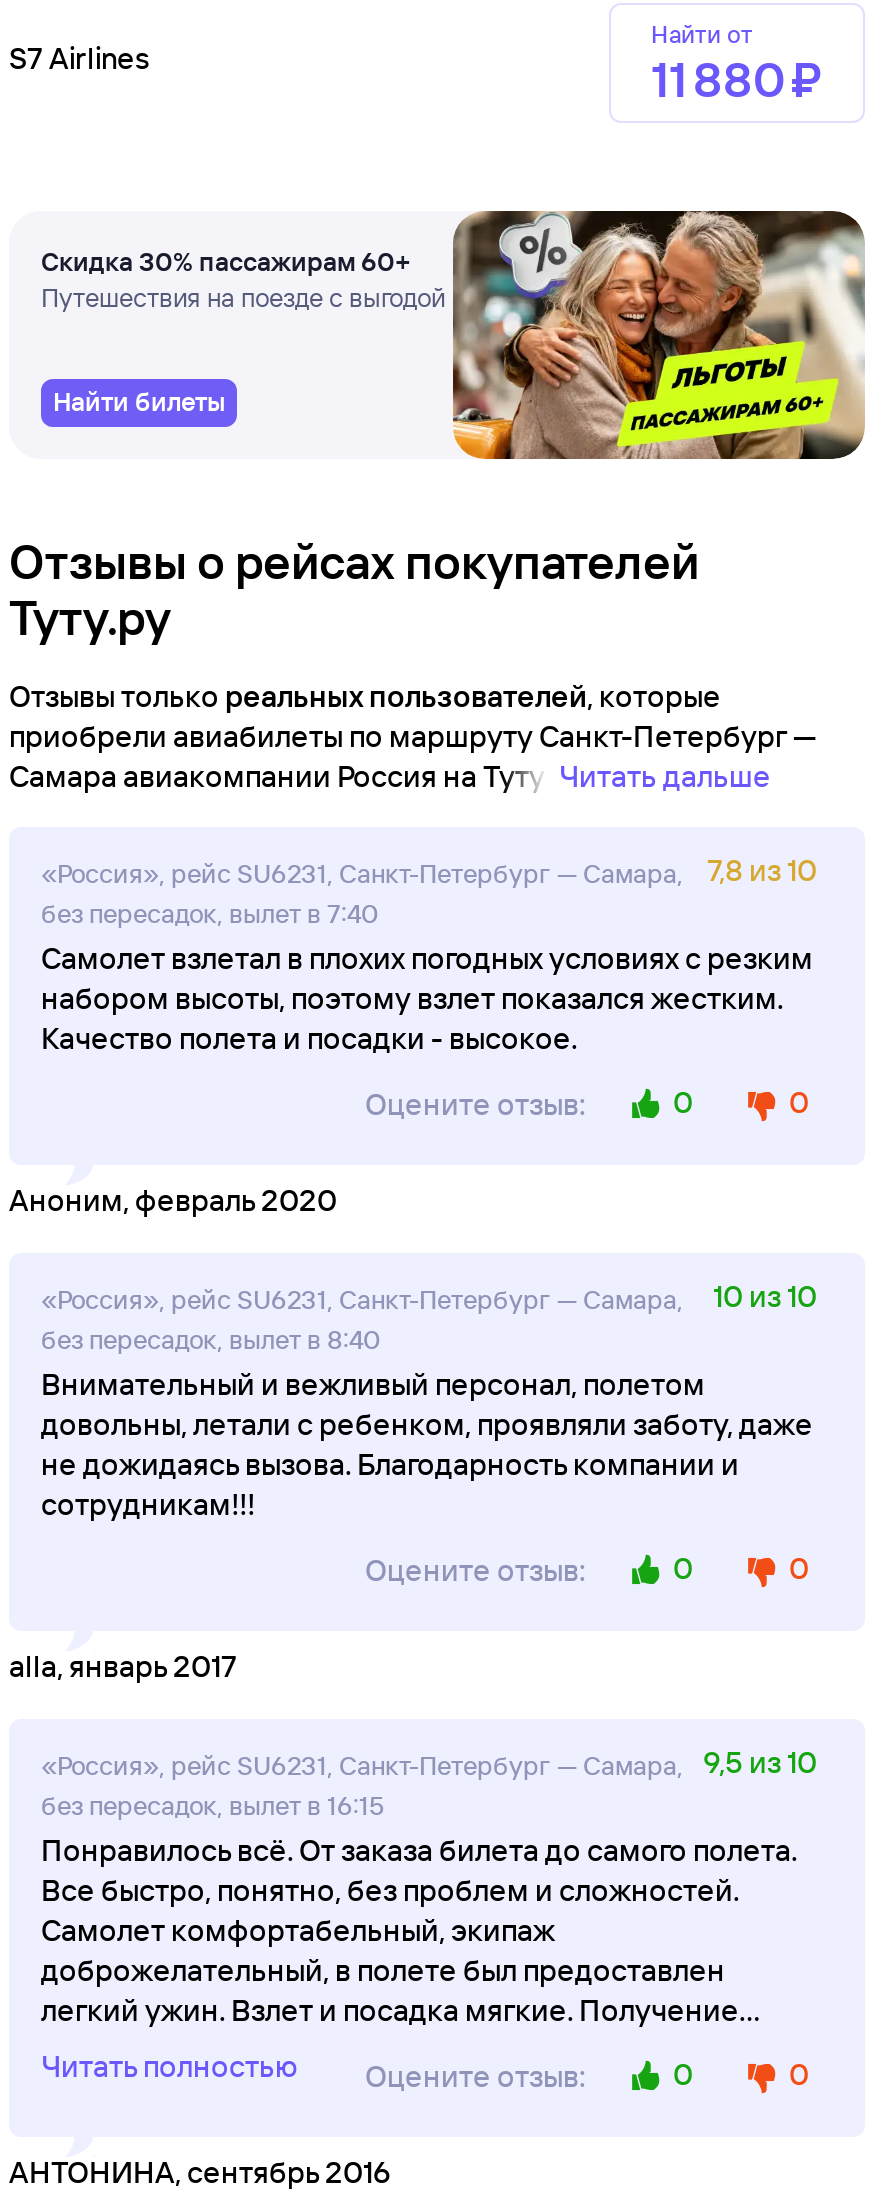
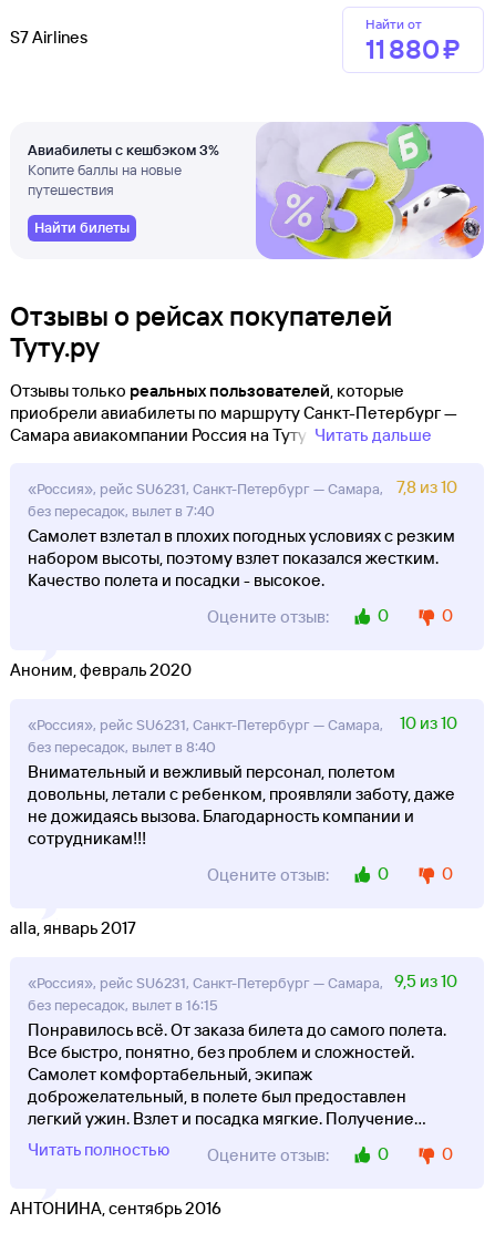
[41,209,867,461] [image] | Скидка 30% пассажирам 60+ | Путешествия на поезде с выгодой -> [28,122,485,260] [image] | Авиабилеты с кешбэком 3% | Копите баллы на новые | путешествия

